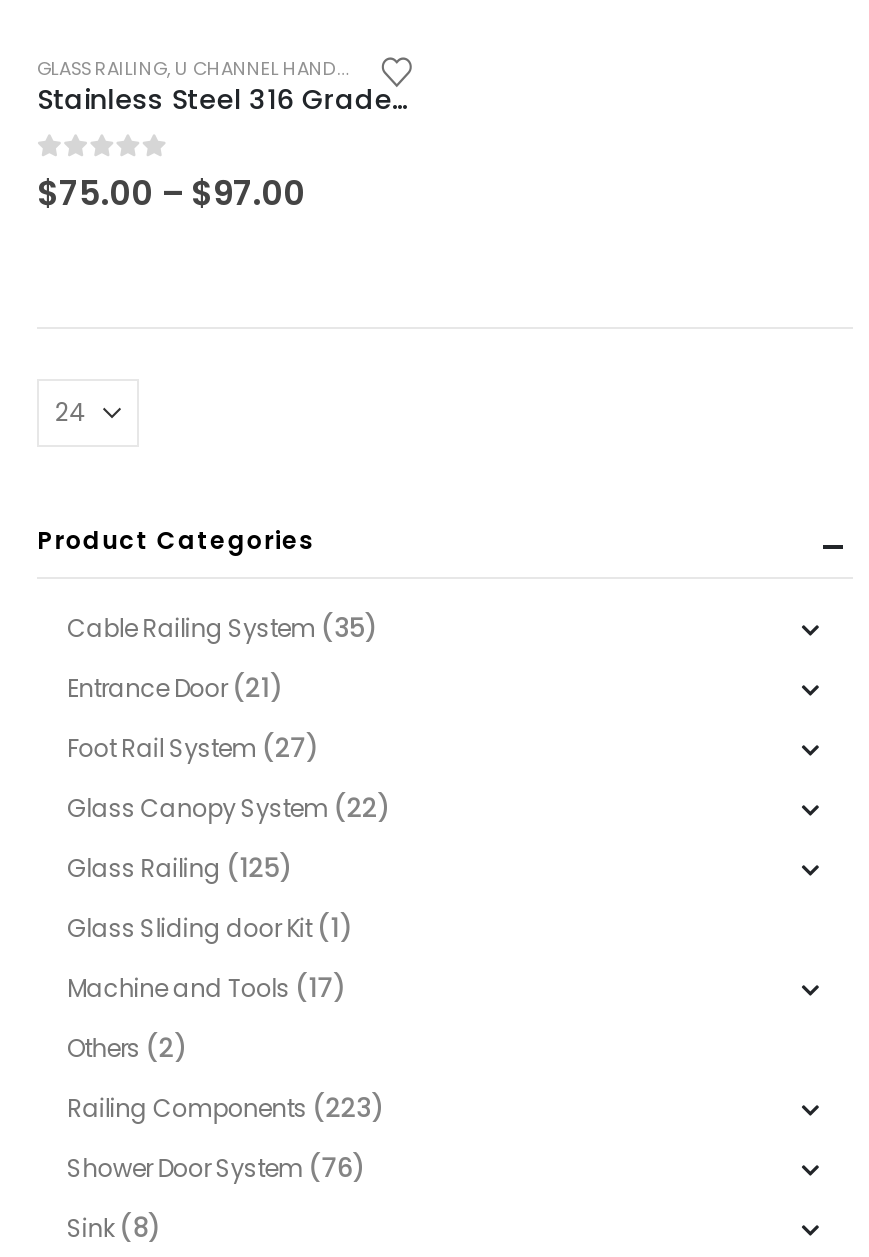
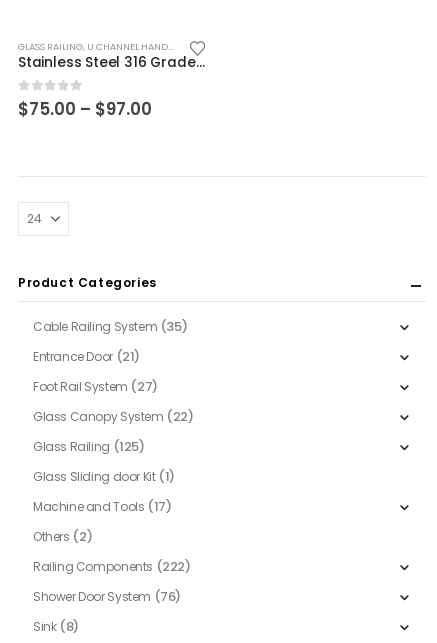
[67,1088,382,1126] Railing Components (223) -> [33,557,191,576] Railing Components (222)

